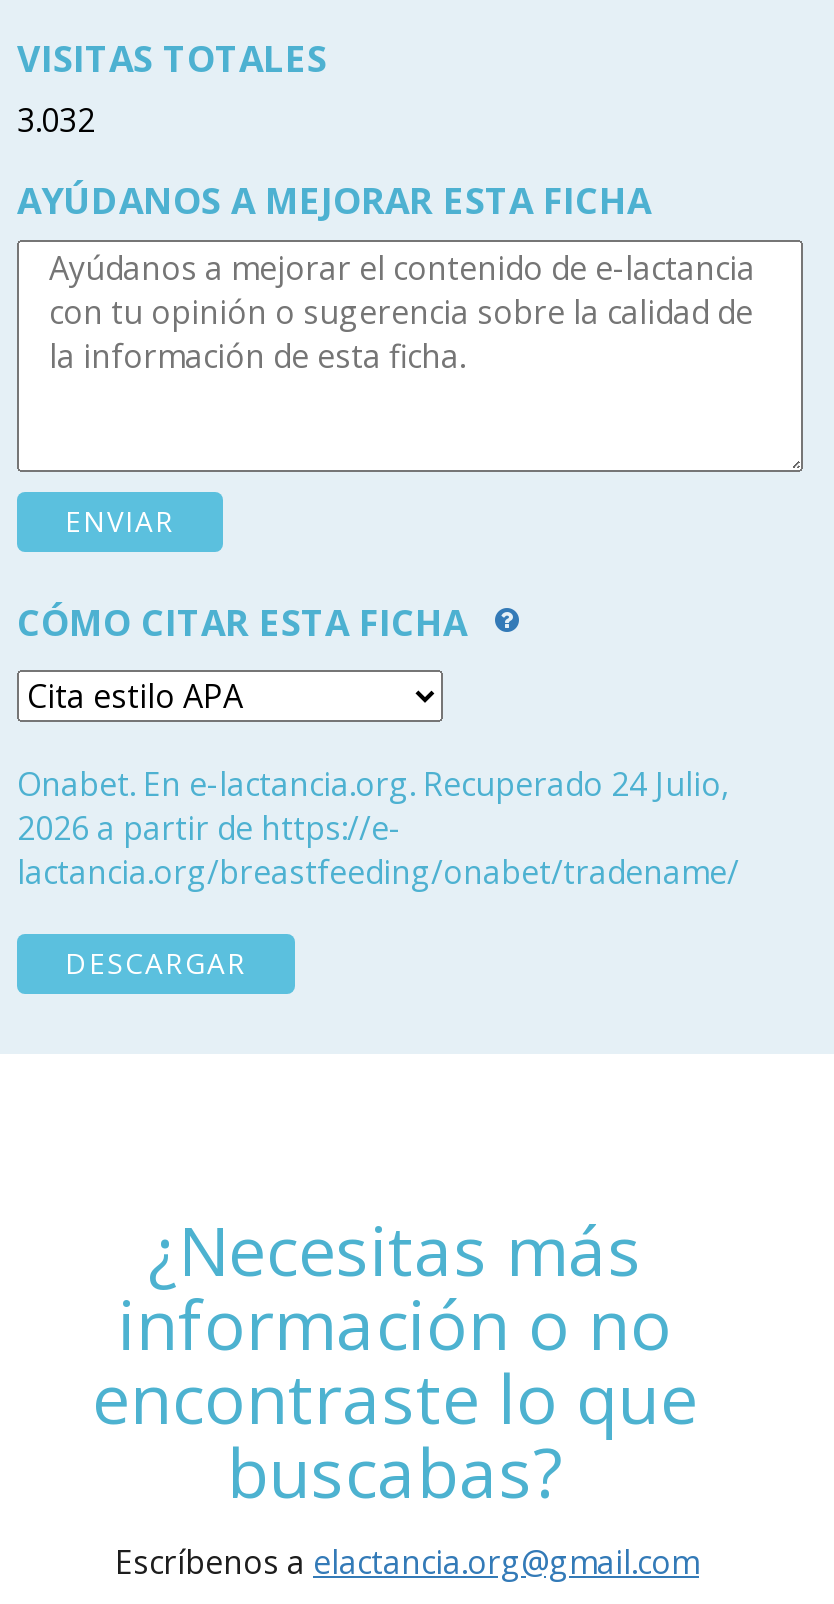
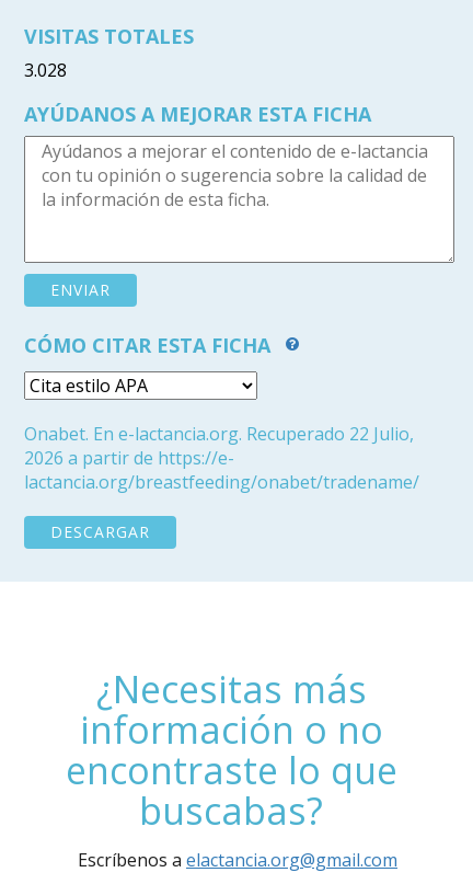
[17,98,95,142] 3.032 -> [24,58,67,82] 3.028
[17,762,729,806] Onabet. En e-lactancia.org. Recuperado 24 Julio, -> [24,422,414,446] Onabet. En e-lactancia.org. Recuperado 22 Julio,

